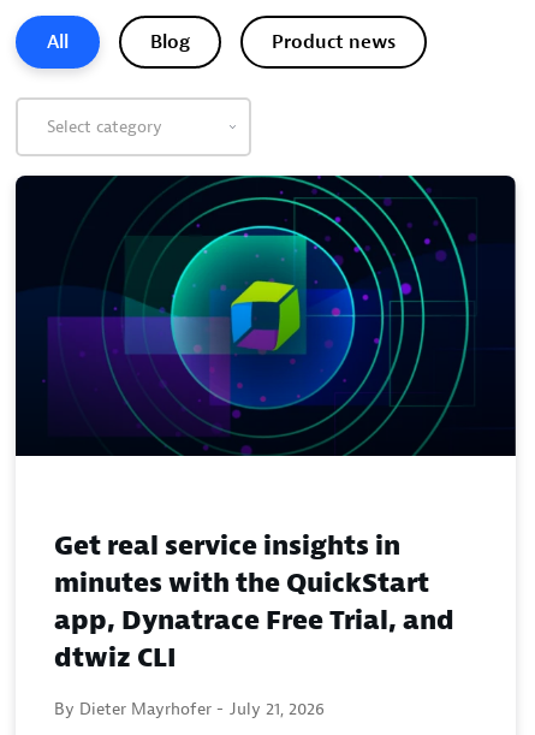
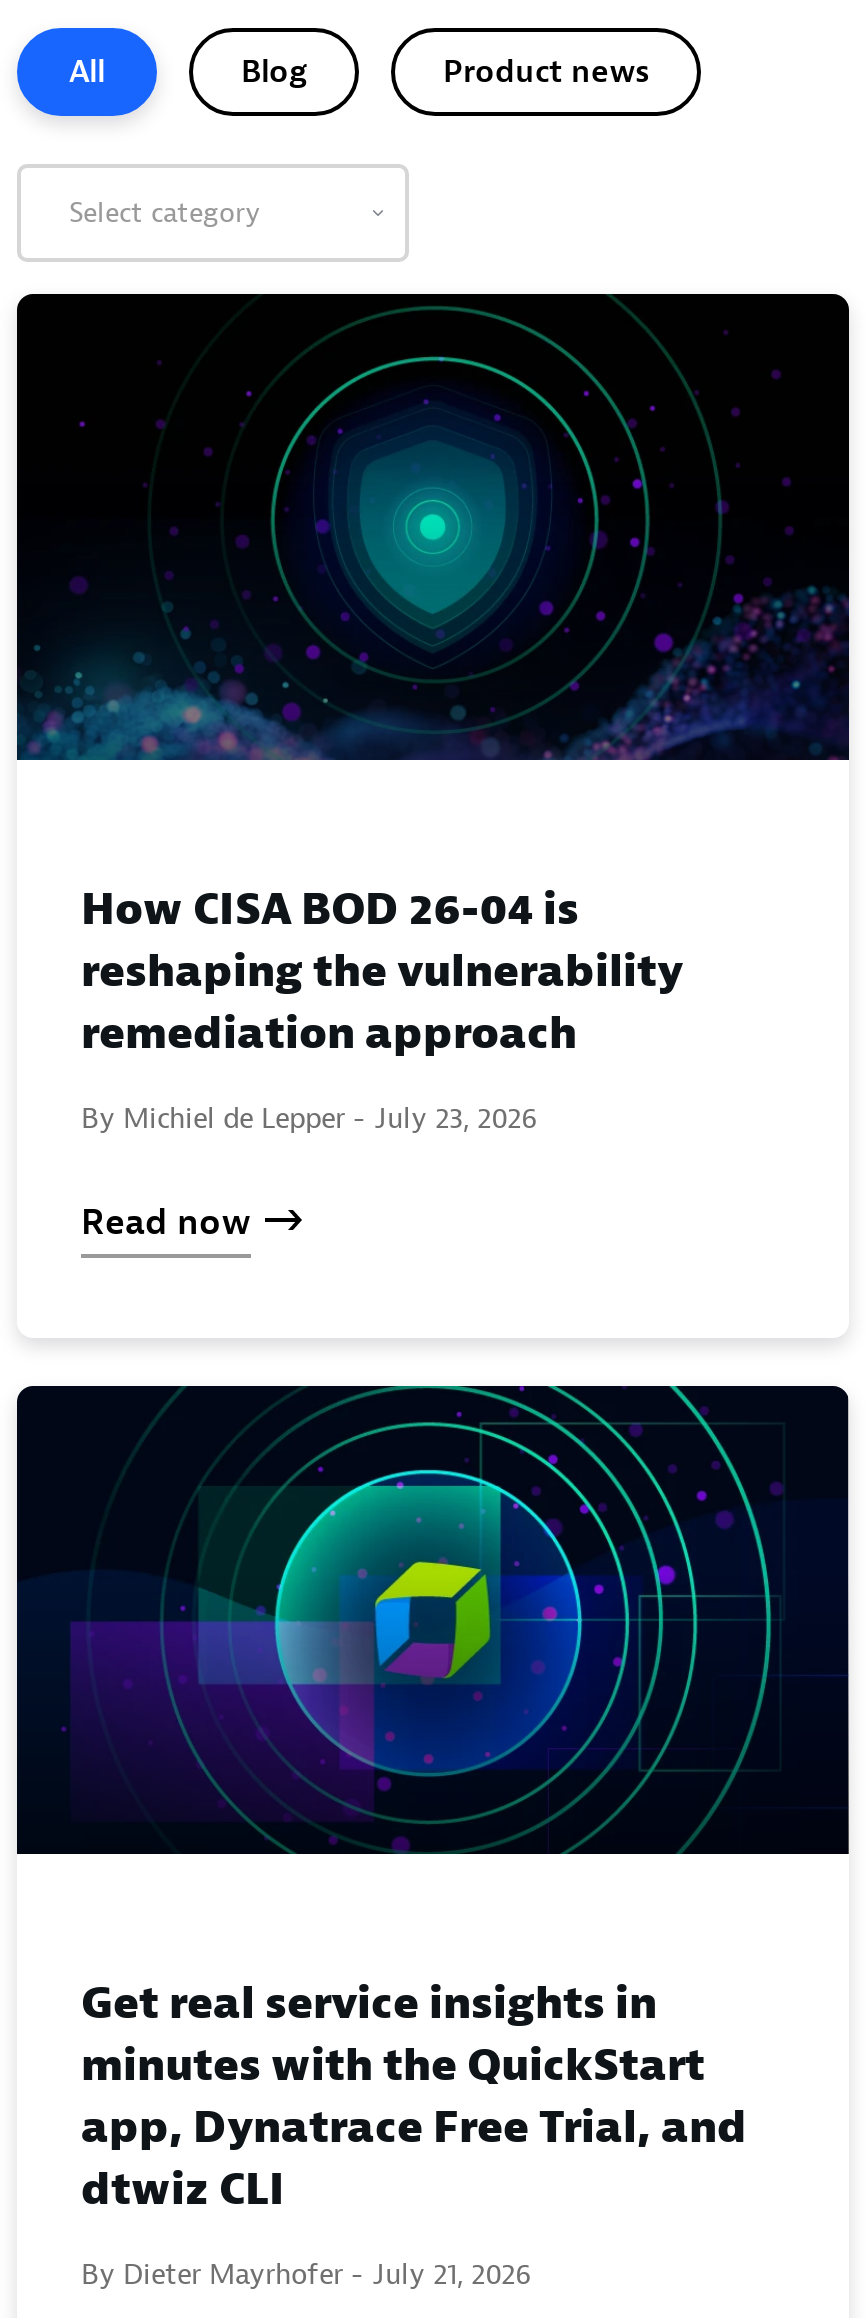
none -> [17,292,851,760] [image]
none -> [81,882,683,1246] How CISA BOD 26-04 is | reshaping the vulnerability | remediation approach | By Michiel de Lepper - July 23, 2026 | Read now

